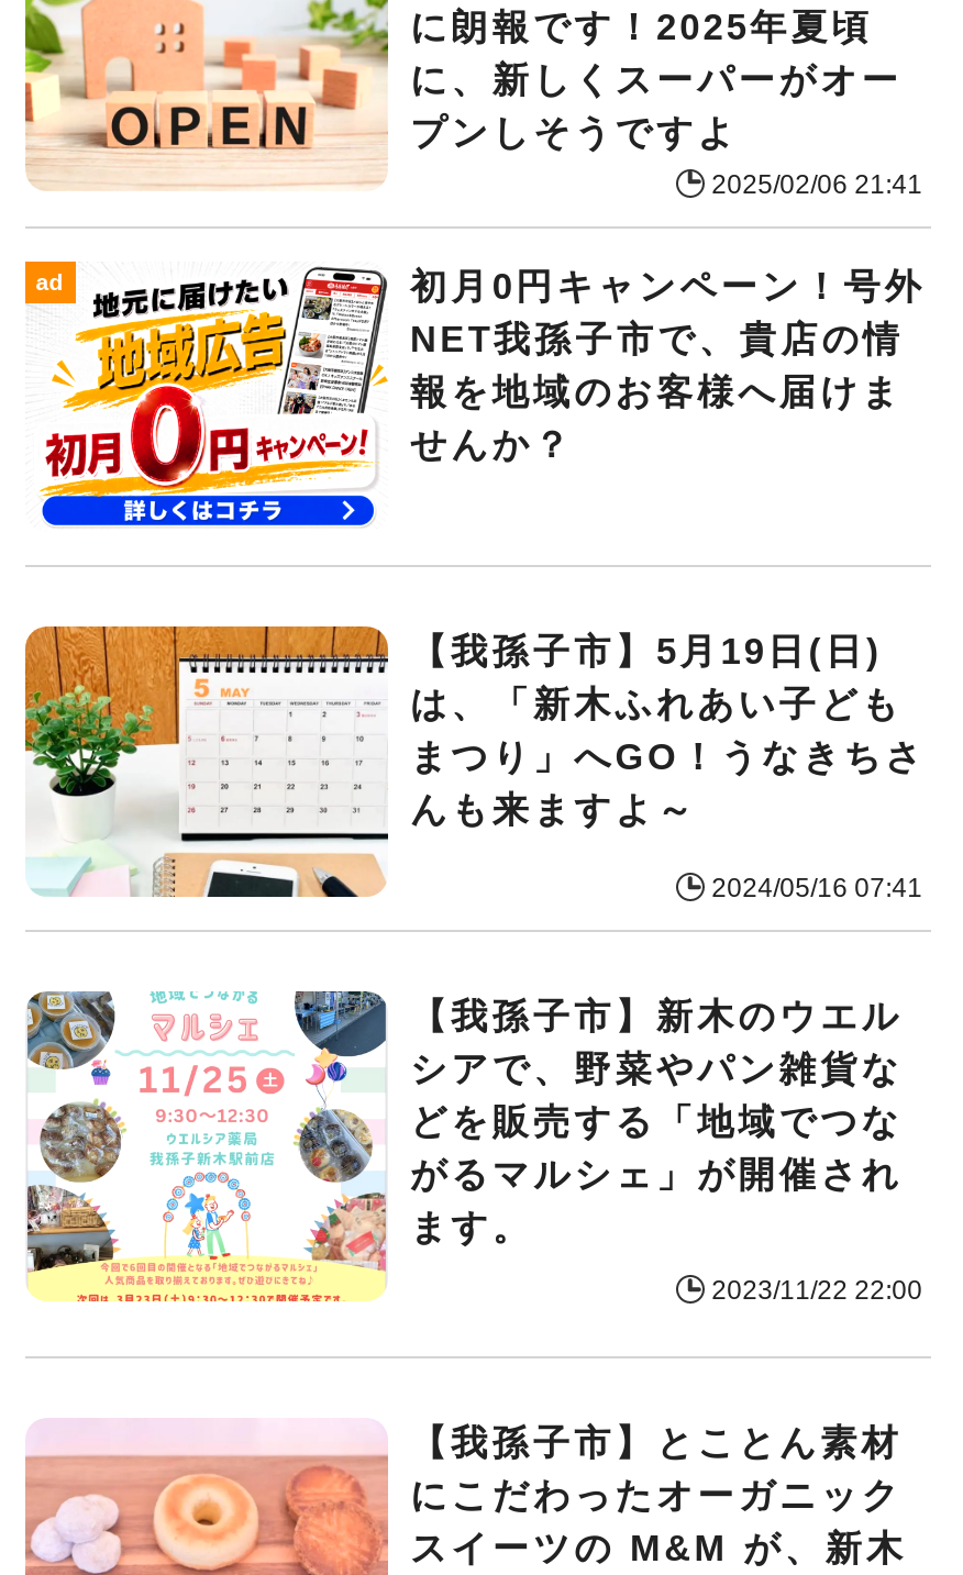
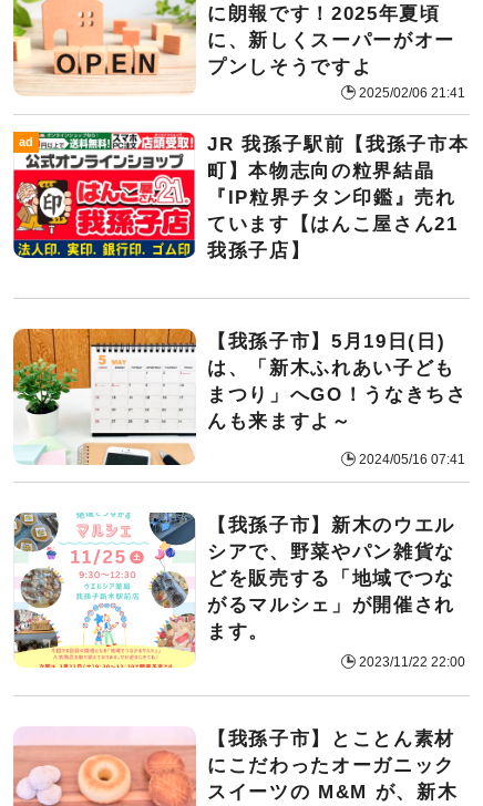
[25,262,926,528] [image] | 初月0円キャンペーン！号外 | NET我孫子市で、貴店の情 | 報を地域のお客様へ届けま | せんか？ -> [12,131,469,265] [image] | JR 我孫子駅前【我孫子市本 | 町】本物志向の粒界結晶 | 『IP粒界チタン印鑑』売れ | ています【はんこ屋さん21 | 我孫子店】

